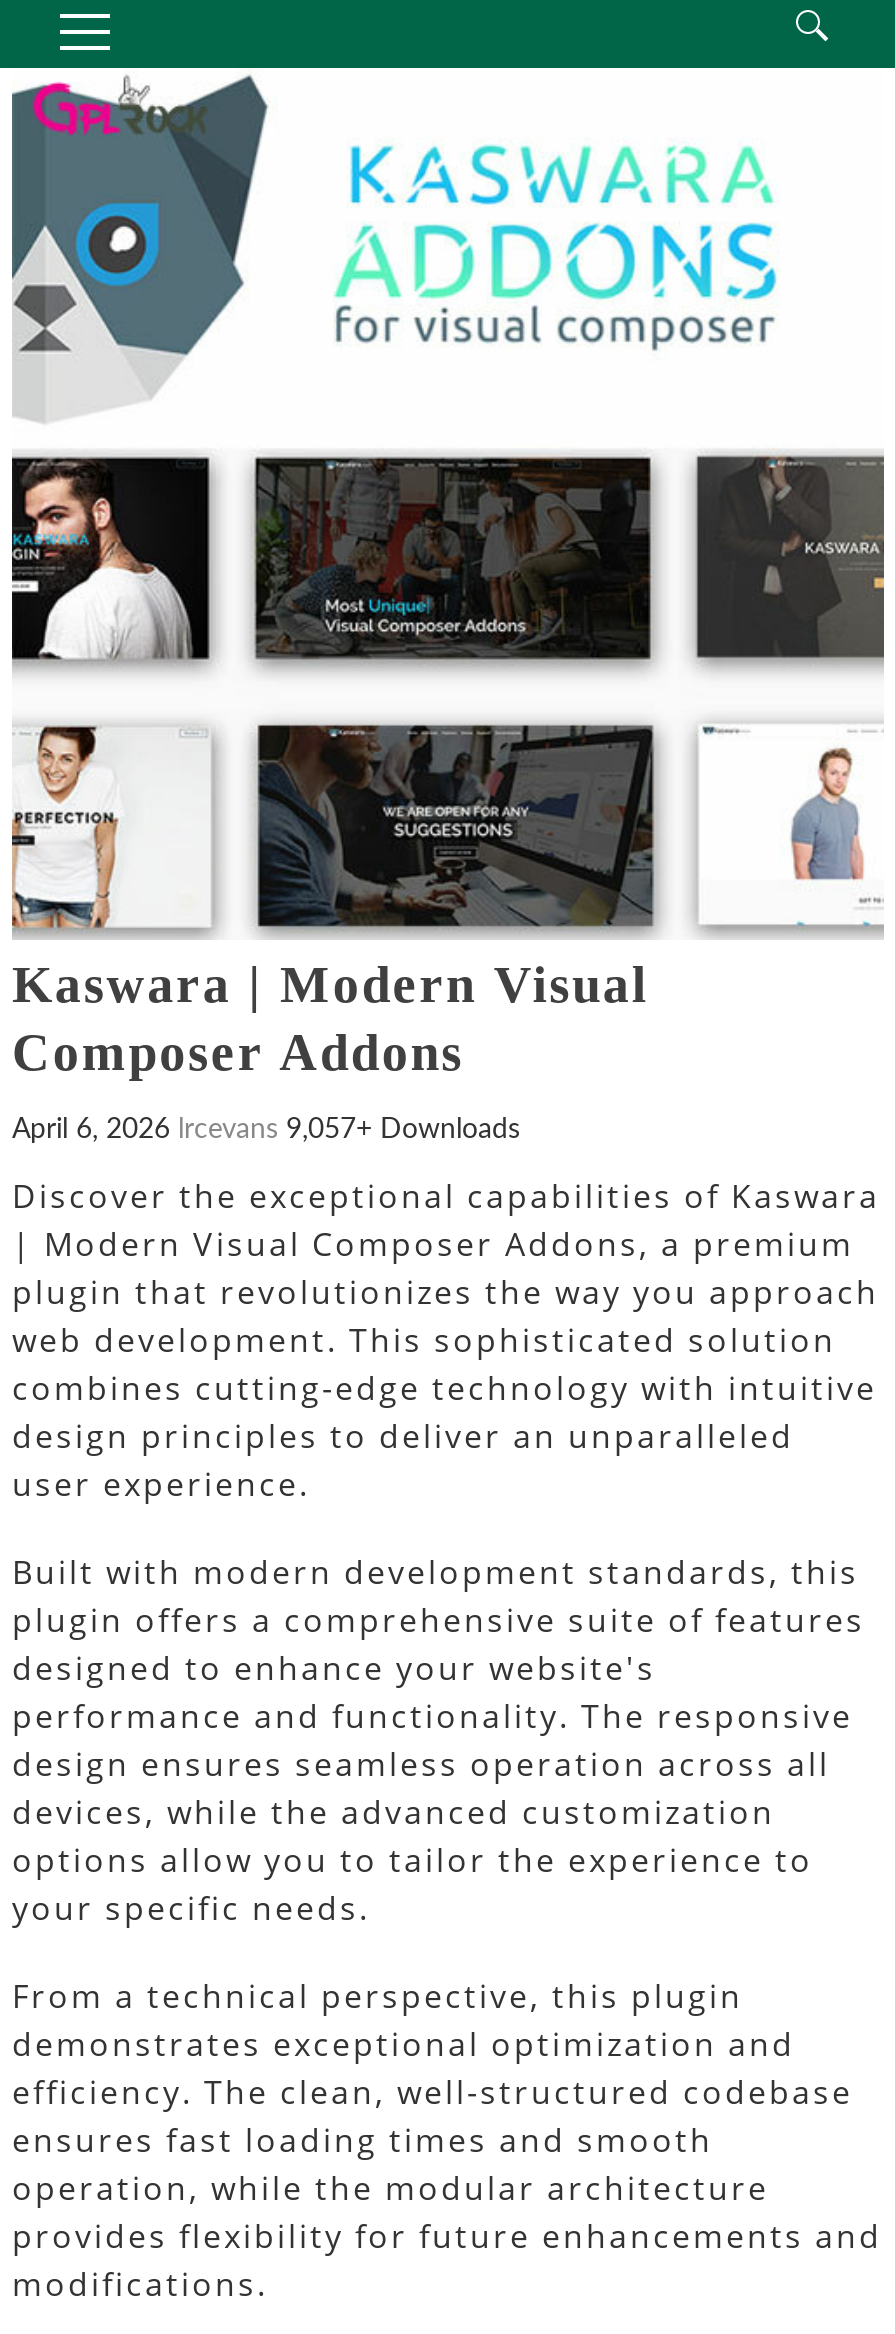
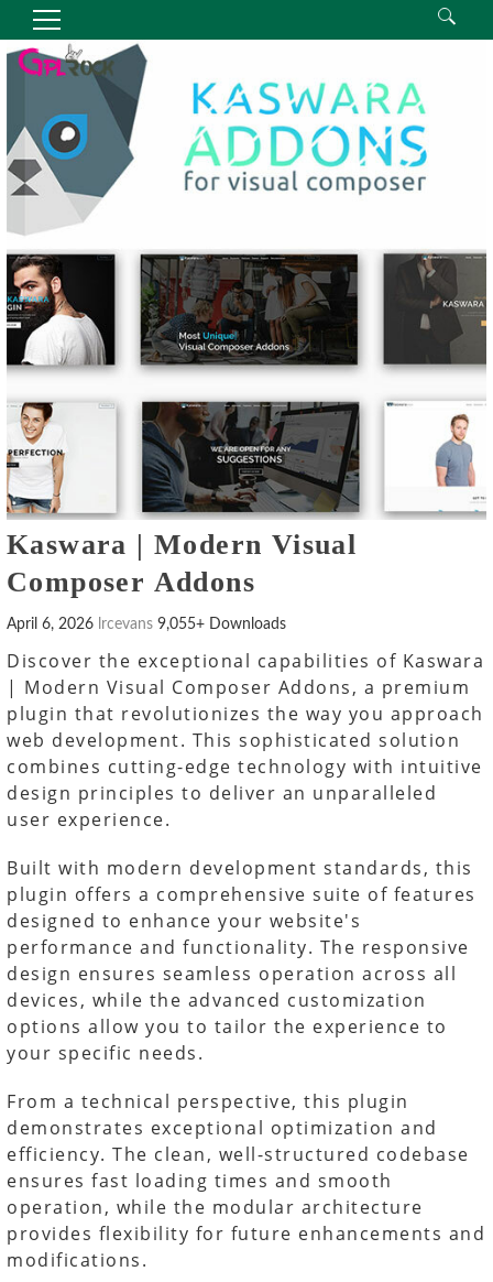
[12,1116,520,1144] April 6, 2026 lrcevans 9,057+ Downloads -> [7,617,286,632] April 6, 2026 lrcevans 9,055+ Downloads

